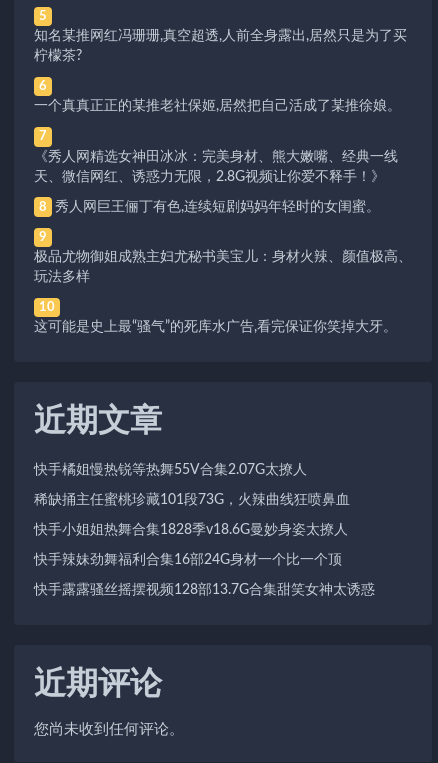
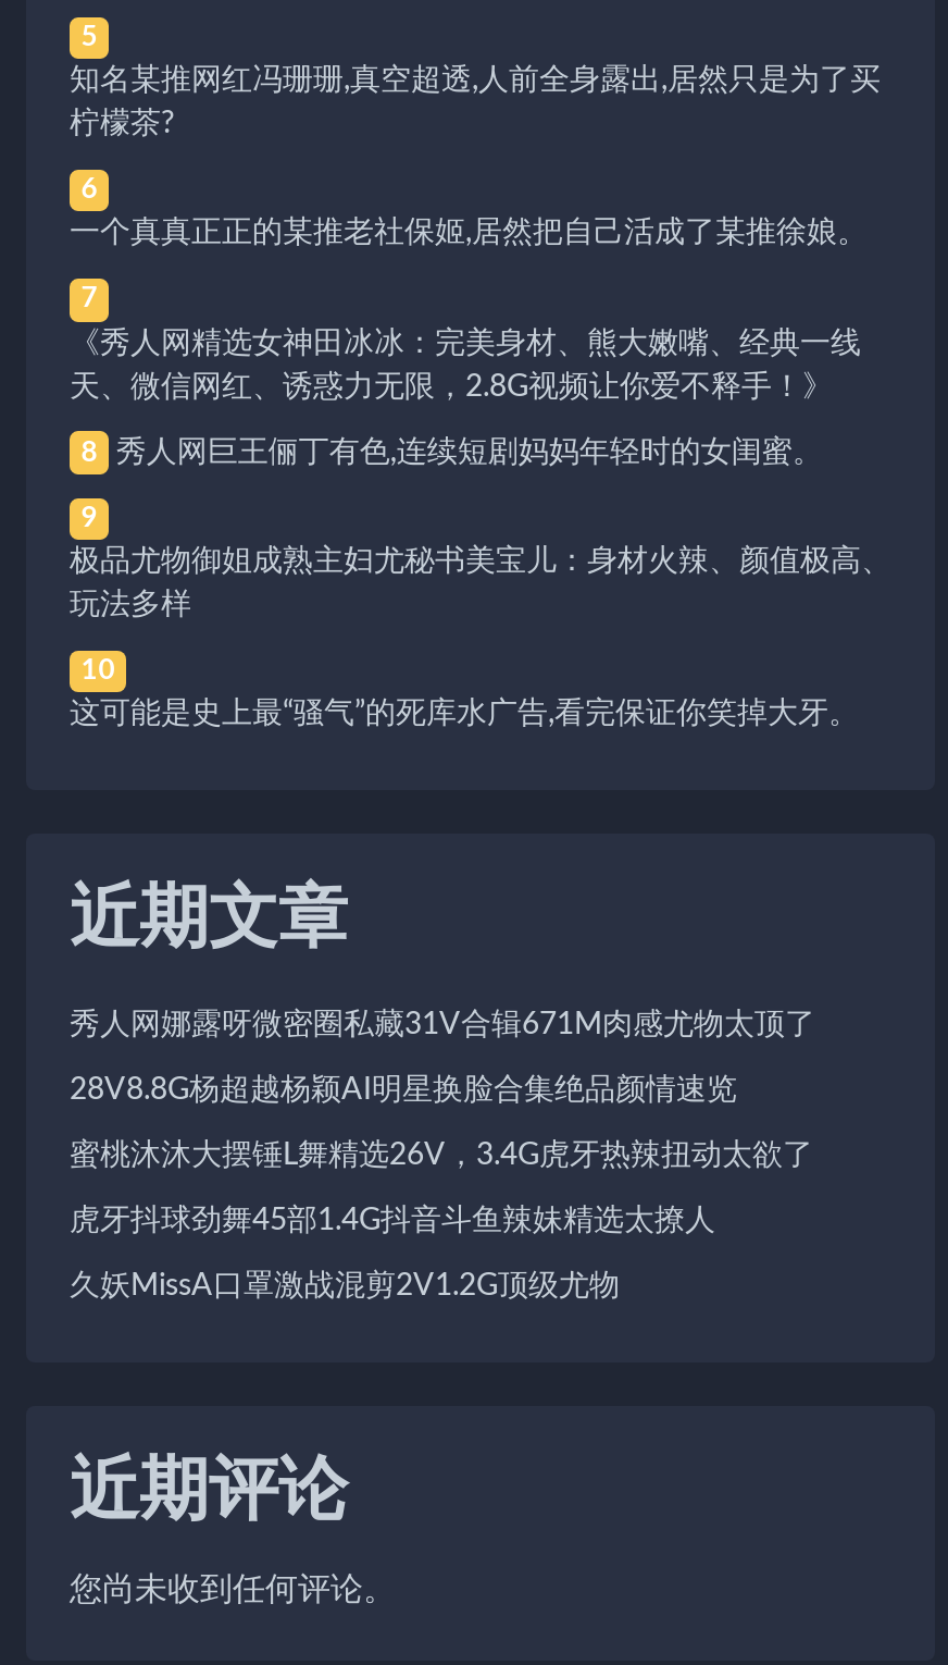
[34,463,307,477] 快手橘姐慢热锐等热舞55V合集2.07G太撩人 -> [70,1011,815,1041] 秀人网娜露呀微密圈私藏31V合辑671M肉感尤物太顶了
[34,493,350,507] 稀缺捅主任蜜桃珍藏101段73G，火辣曲线狂喷鼻血 -> [70,1076,737,1107] 28V8.8G杨超越杨颖AI明星换脸合集绝品颜情速览
[34,523,348,537] 快手小姐姐热舞合集1828季v18.6G曼妙身姿太撩人 -> [70,1141,813,1172] 蜜桃沐沐大摆锤L舞精选26V，3.4G虎牙热辣扭动太欲了
[34,553,342,567] 快手辣妹劲舞福利合集16部24G身材一个比一个顶 -> [70,1207,715,1237] 虎牙抖球劲舞45部1.4G抖音斗鱼辣妹精选太撩人
[34,583,375,597] 快手露露骚丝摇摆视频128部13.7G合集甜笑女神太诱惑 -> [70,1272,620,1302] 久妖MissA口罩激战混剪2V1.2G顶级尤物

